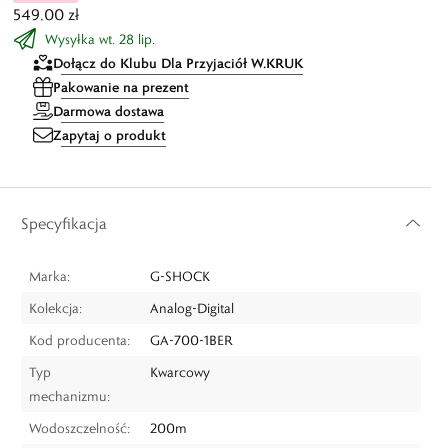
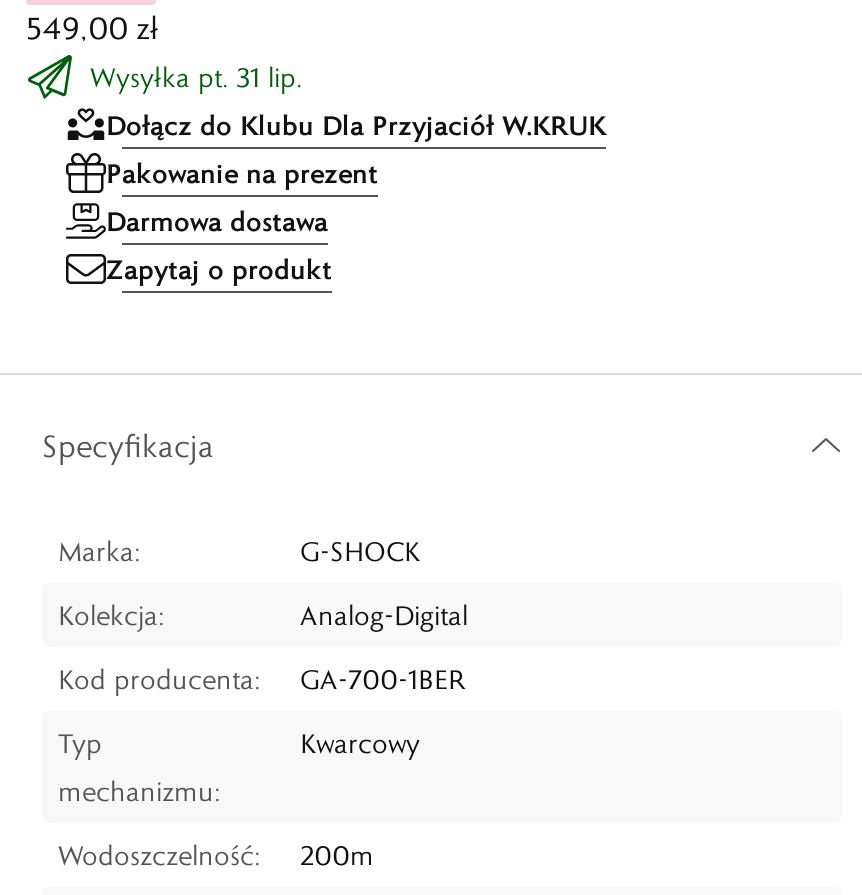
[45,30,155,48] Wysyłka wt. 28 lip. -> [90,59,302,95] Wysyłka pt. 31 lip.

